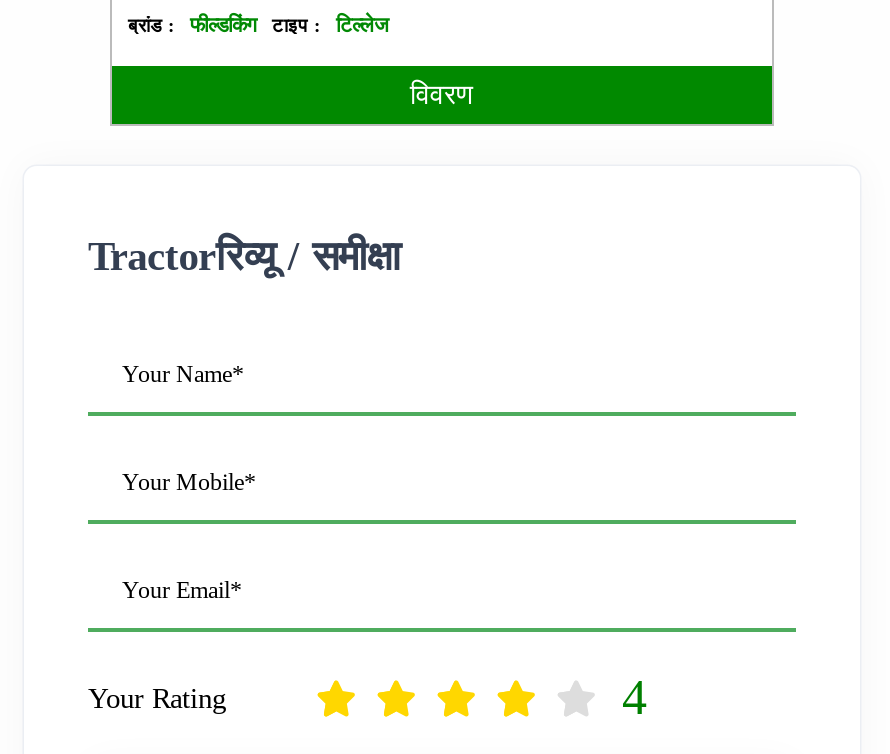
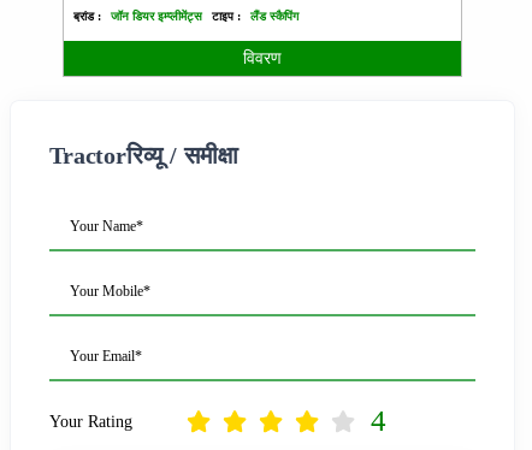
[190,14,256,36] फील्डकिंग -> [111,10,202,23] जॉन डियर इम्प्लीमेंट्स
[336,14,388,36] टिल्लेज -> [250,10,298,23] लैंड स्कैपिंग

